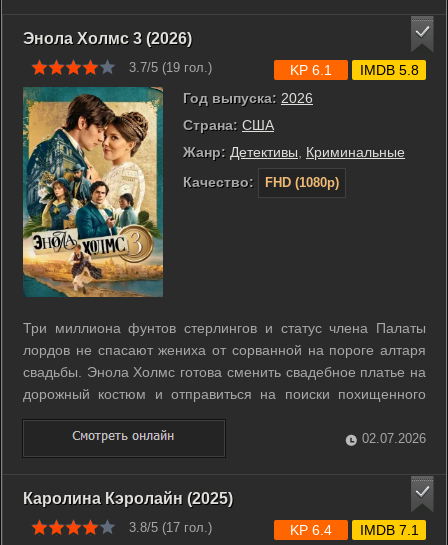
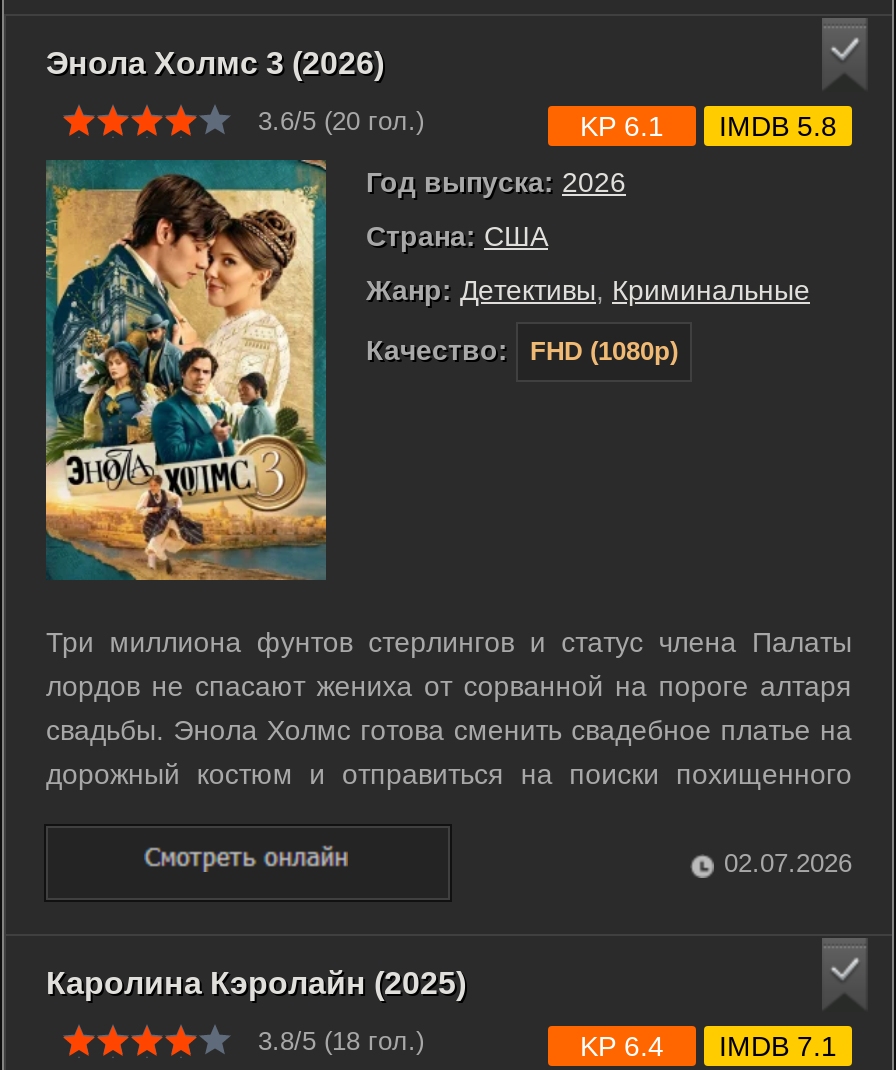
[129,60,212,75] 3.7/5 (19 гол.) -> [258,106,424,136] 3.6/5 (20 гол.)
[129,519,212,534] 3.8/5 (17 гол.) -> [258,1025,424,1055] 3.8/5 (18 гол.)

